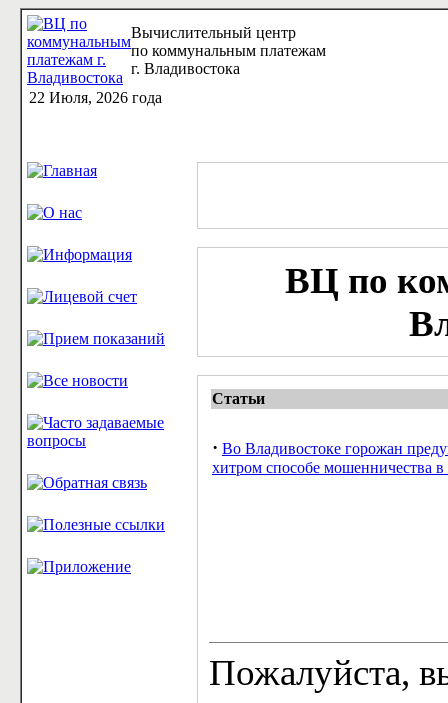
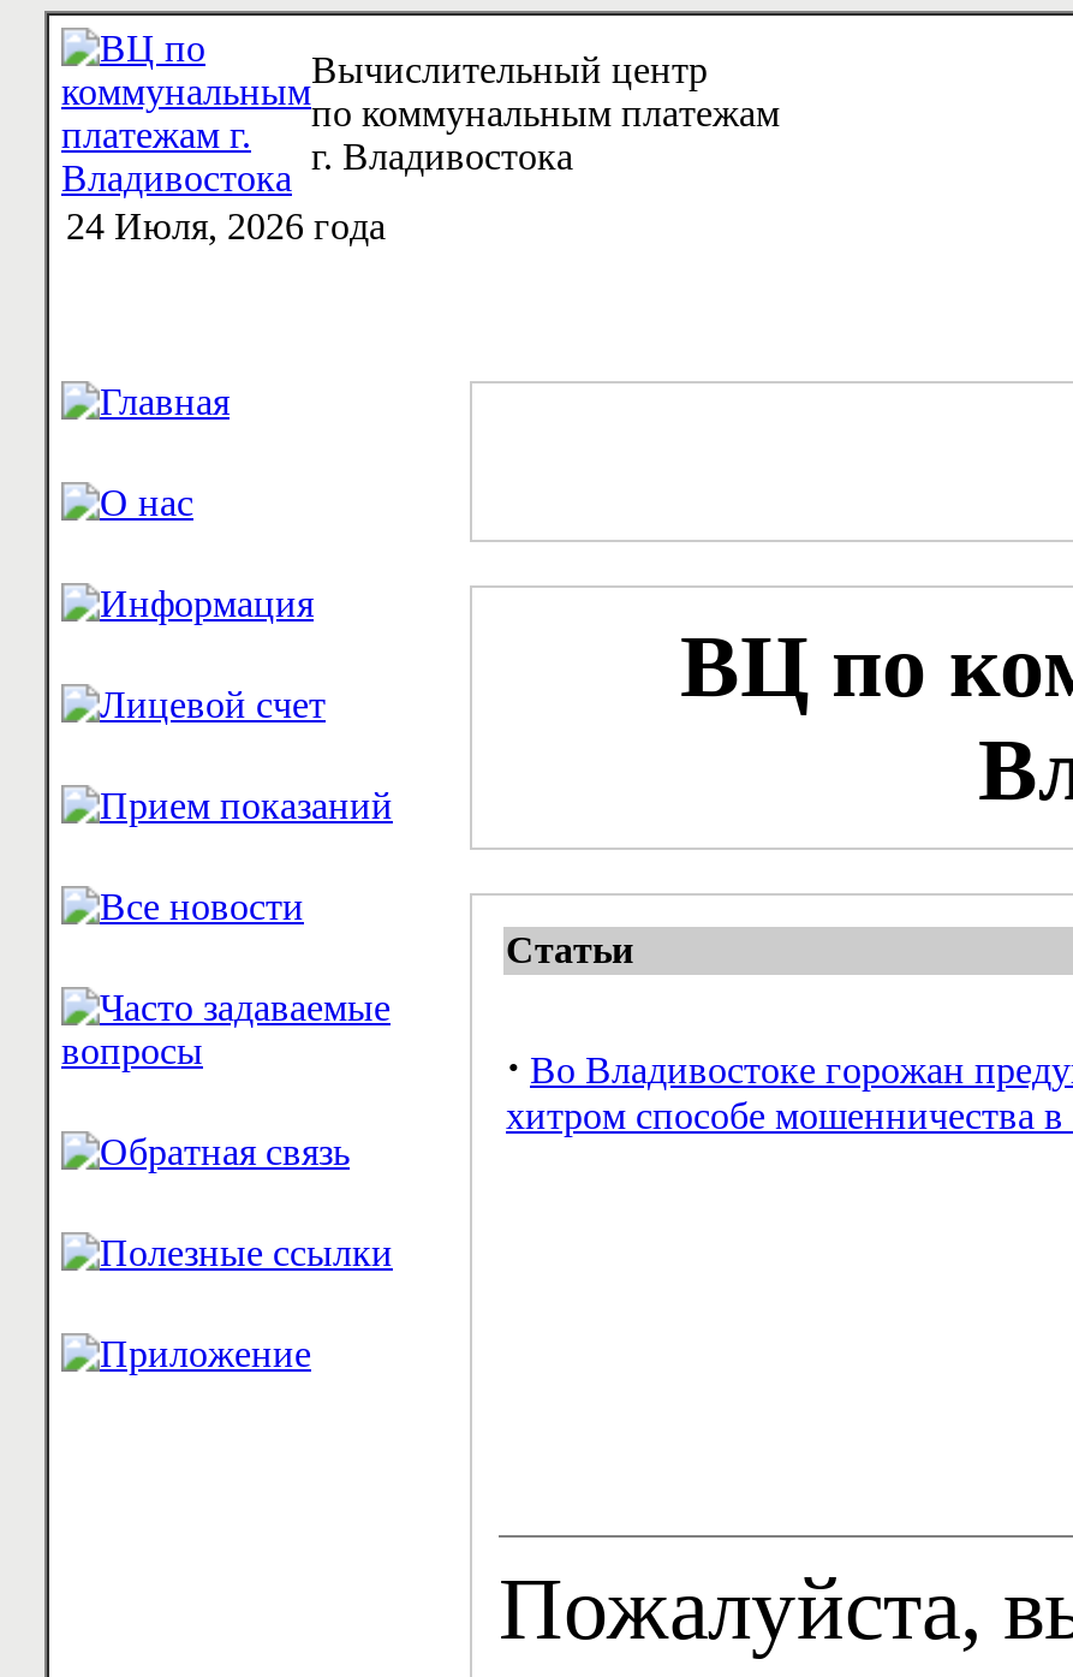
[29,89,162,106] 22 Июля, 2026 года -> [66,206,386,246] 24 Июля, 2026 года

